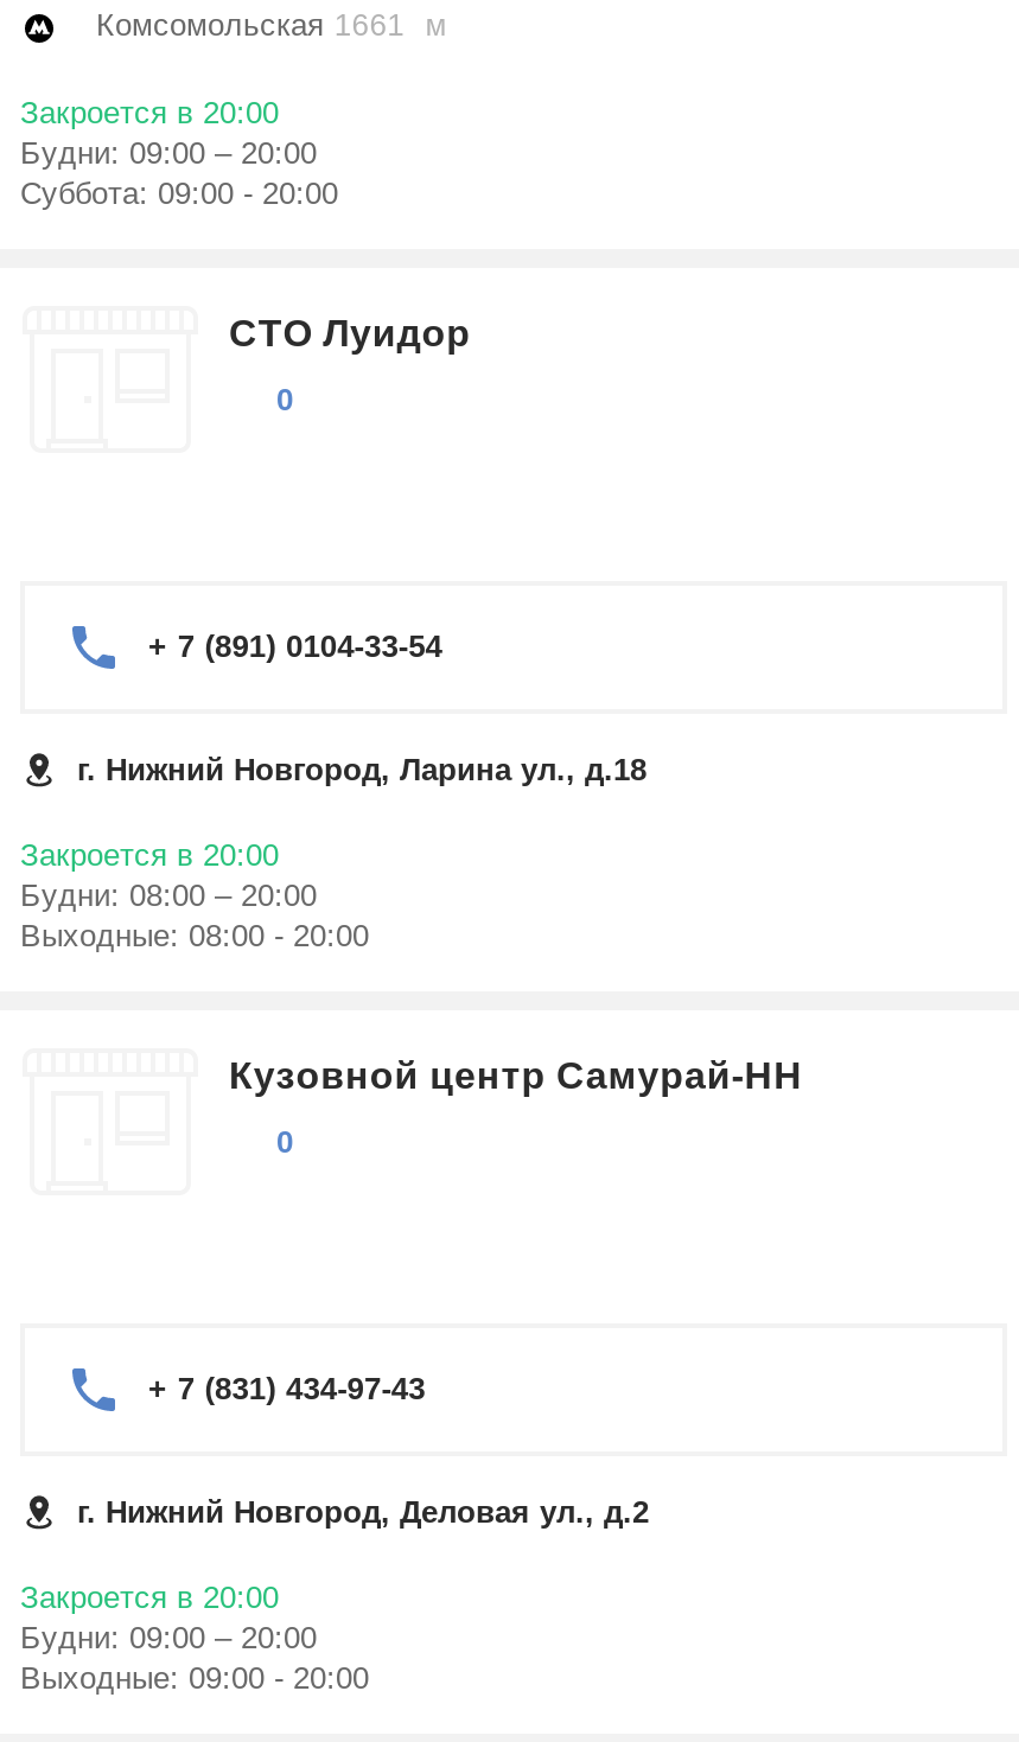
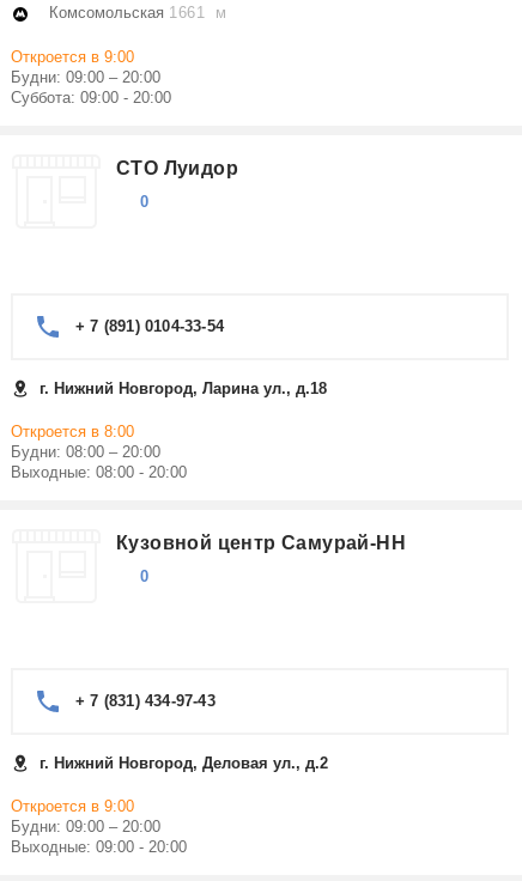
[20,95,279,130] Закроется в 20:00 -> [11,48,134,66] Откроется в 9:00
[20,837,279,873] Закроется в 20:00 -> [11,423,134,440] Откроется в 8:00
[20,1580,279,1615] Закроется в 20:00 -> [11,797,134,815] Откроется в 9:00

